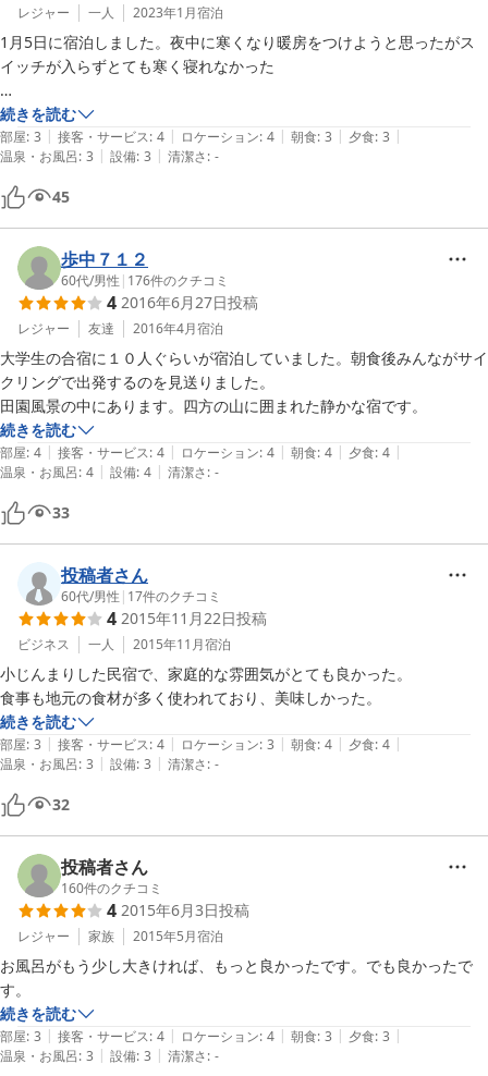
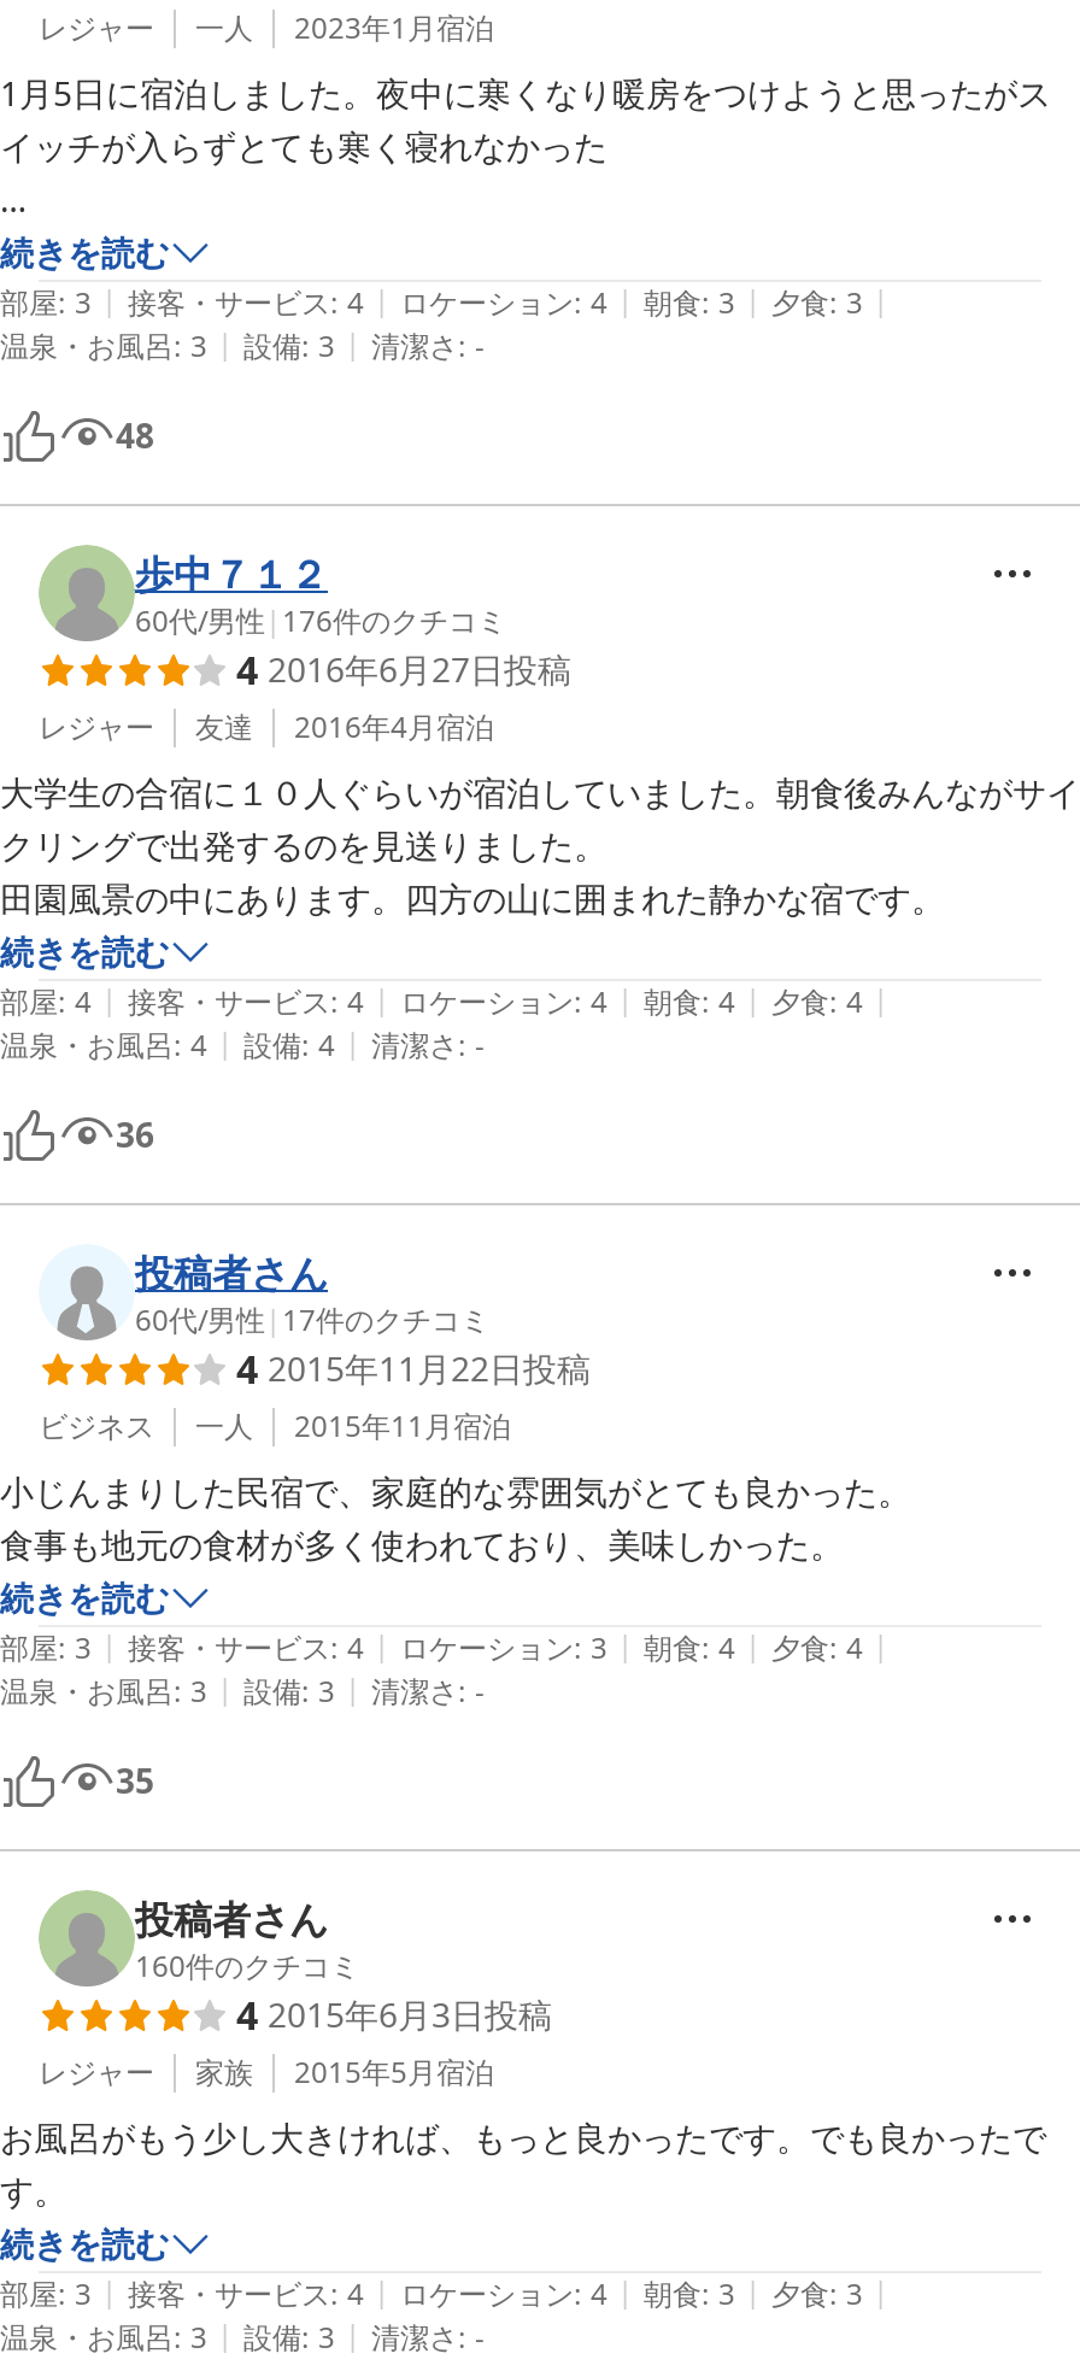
[52,186,70,207] 45 -> [116,412,154,458] 48
[52,502,70,523] 33 -> [116,1111,154,1157] 36
[52,794,70,815] 32 -> [116,1757,154,1803] 35

